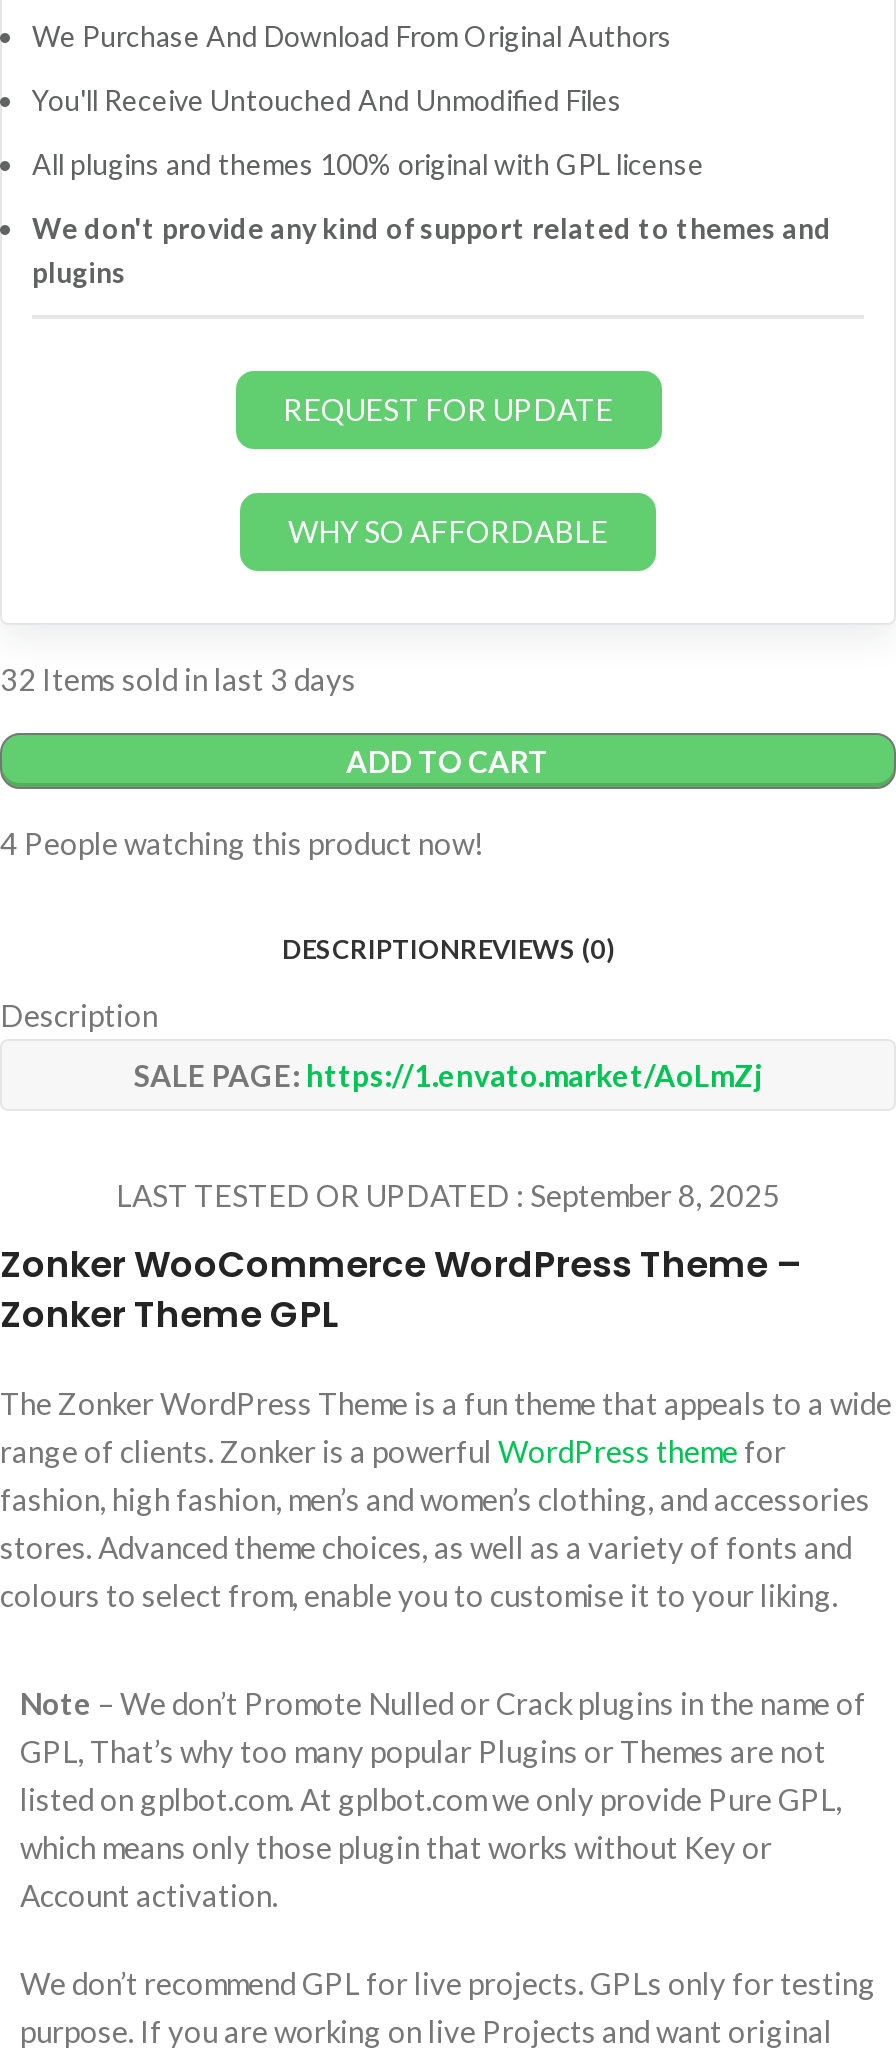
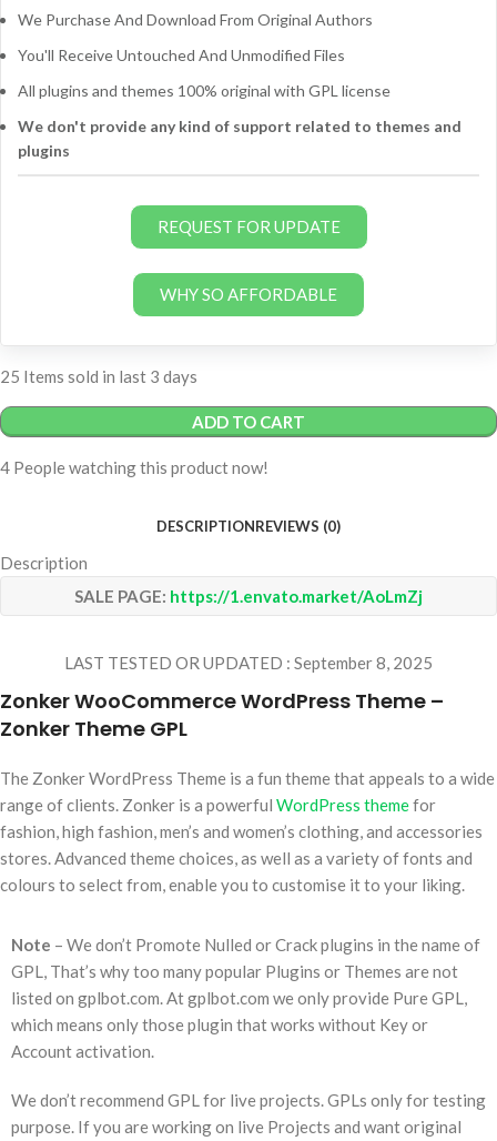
[0,661,356,697] 32 Items sold in last 3 days -> [0,366,197,386] 25 Items sold in last 3 days

